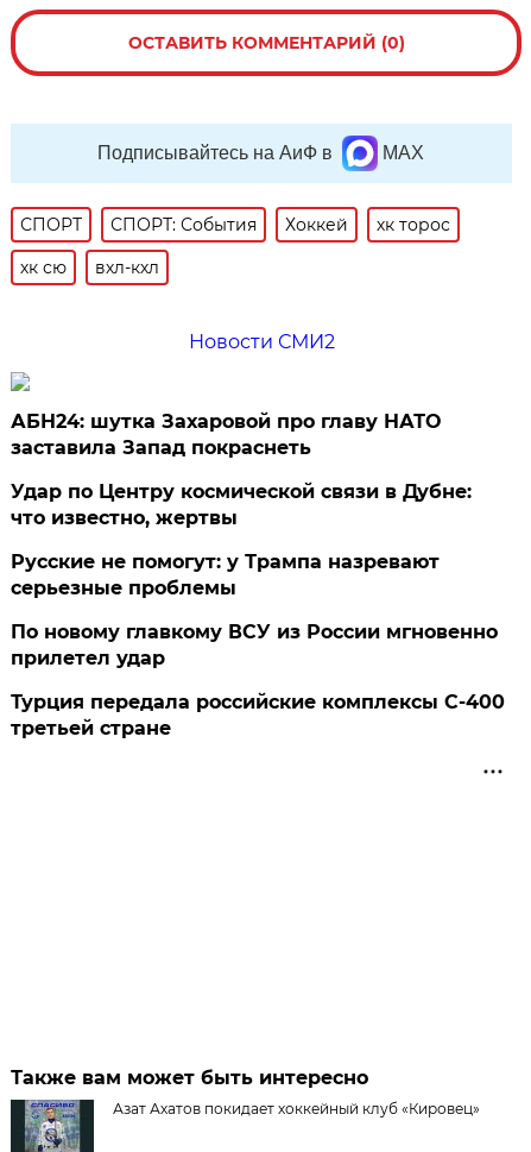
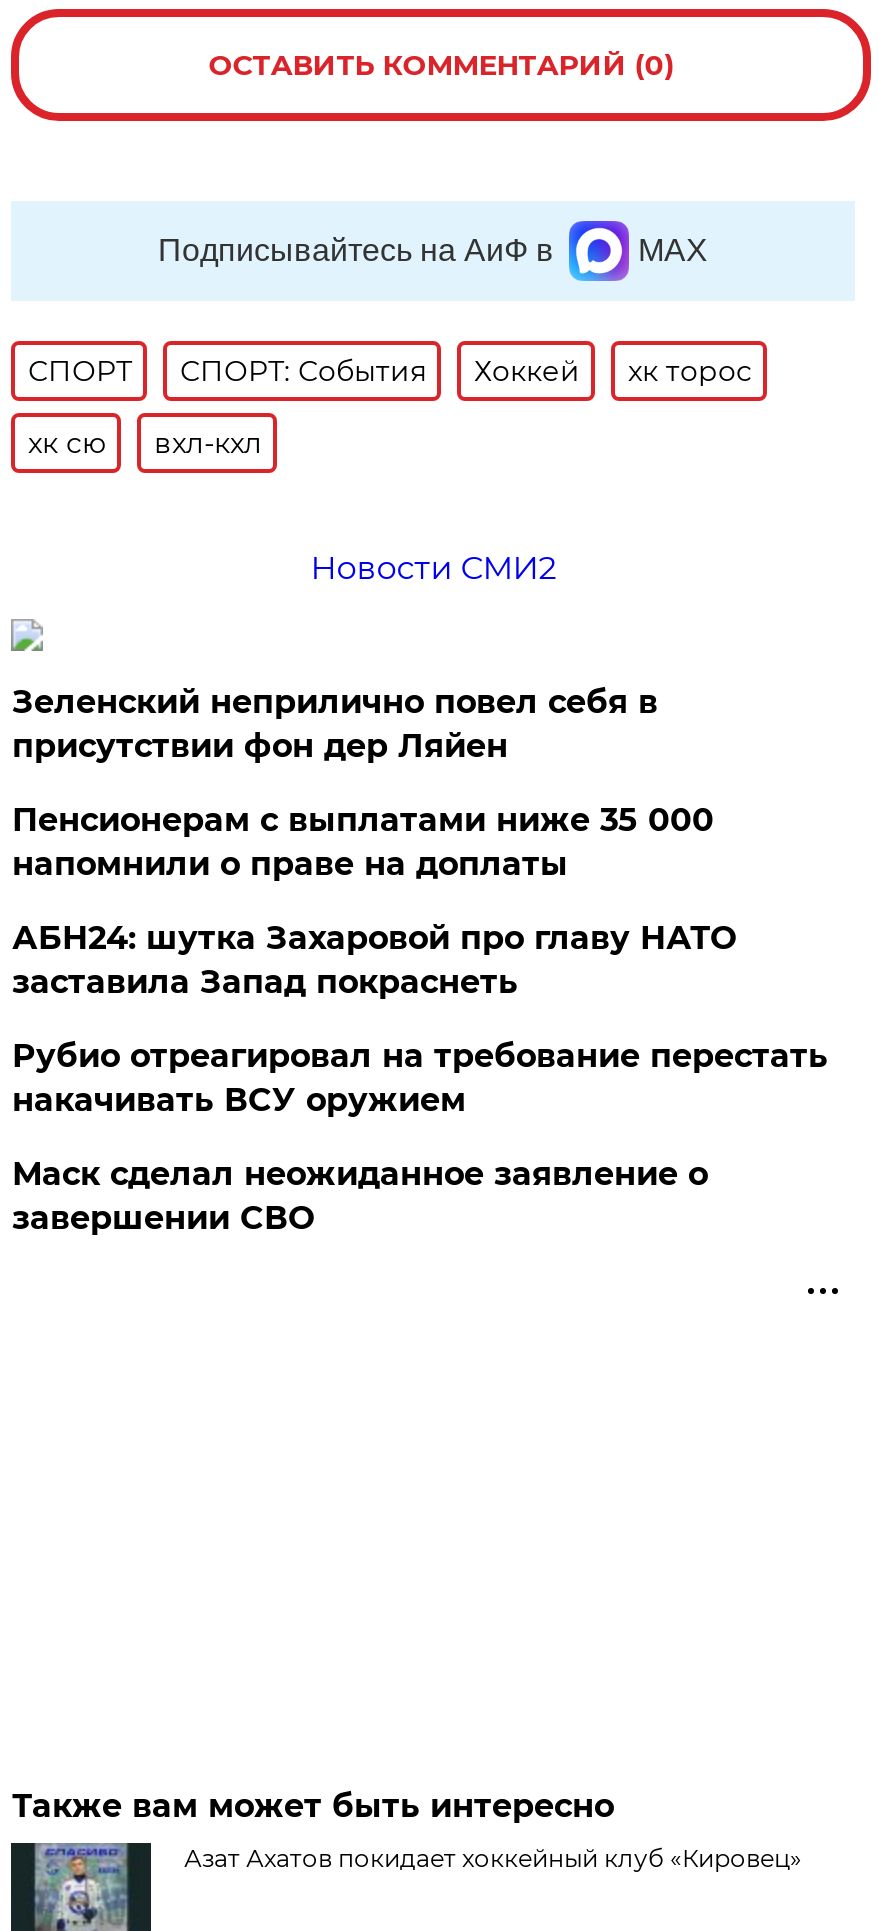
none -> [12,682,714,882] Зеленский неприлично повел cебя в | присутствии фон дер Ляйен | Пенсионерам с выплатами ниже 35 000 | напомнили о праве на доплаты
moved [11,410,441,459] -> [12,918,736,1000]: АБН24: шутка Захаровой про главу НАТО | заставила Запад покраснеть
[11,480,505,739] Удар по Центру космической связи в Дубне: | что известно, жертвы | Русские не помогут: у Трампа назревают | серьезные проблемы | По новому главкому ВСУ из России мгновенно | прилетел удар | Турция передала российские комплексы С-400 | третьей стране -> [12,1036,828,1236] Рубио отреагировал на требование перестать | накачивать ВСУ оружием | Маск сделал неожиданное заявление о | завершении СВО

